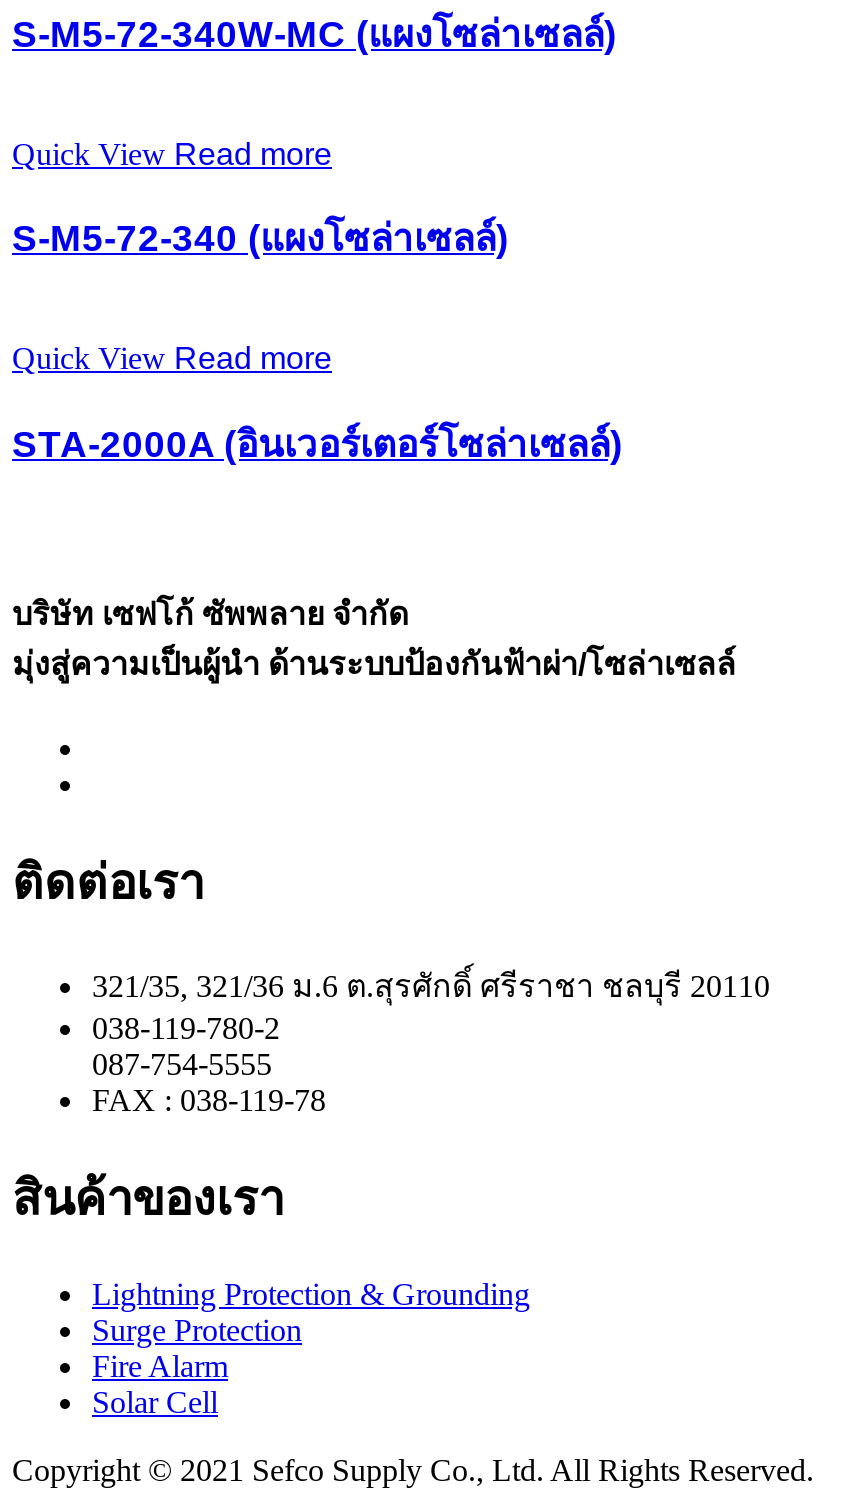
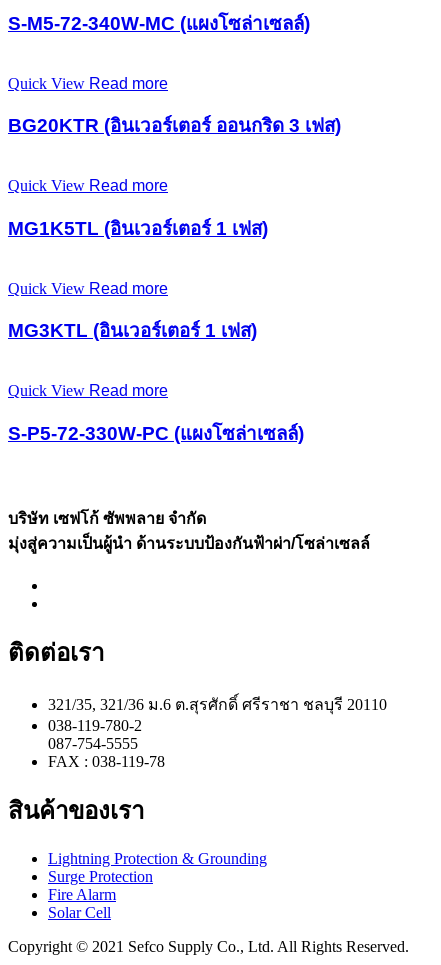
[12,218,508,260] S-M5-72-340 (แผงโซล่าเซลล์) -> [8,115,341,136] BG20KTR (อินเวอร์เตอร์ ออนกริด 3 เฟส)
[12,423,622,465] STA-2000A (อินเวอร์เตอร์โซล่าเซลล์) -> [8,218,304,444] MG1K5TL (อินเวอร์เตอร์ 1 เฟส) | Quick View Read more | MG3KTL (อินเวอร์เตอร์ 1 เฟส) | Quick View Read more | S-P5-72-330W-PC (แผงโซล่าเซลล์)

